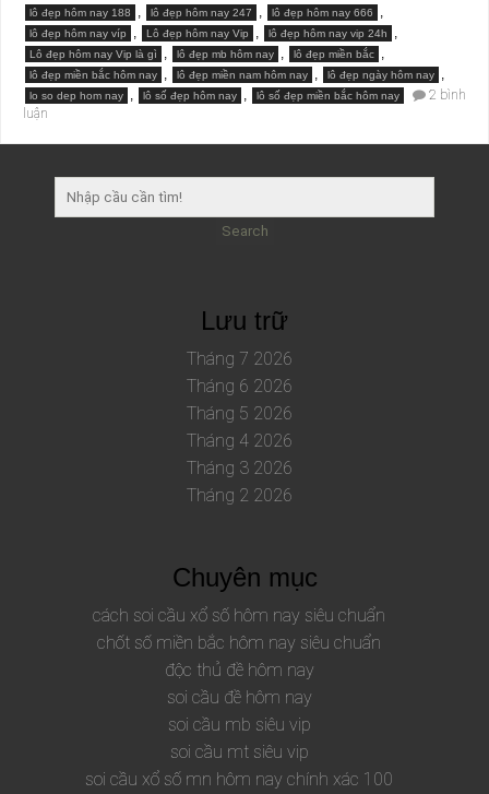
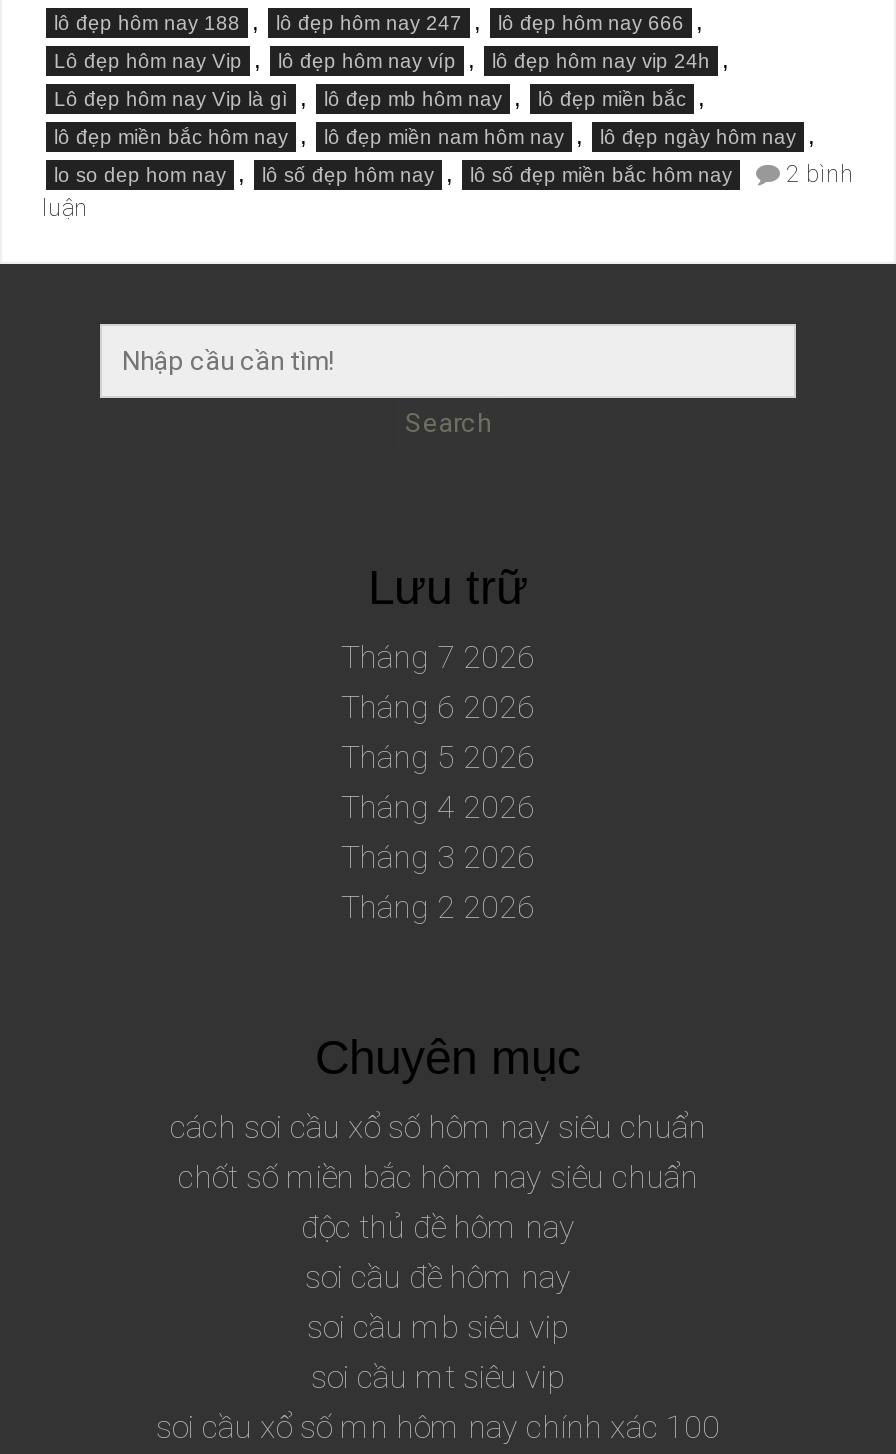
[29,25,397,40] lô đẹp hôm nay víp , Lô đẹp hôm nay Vip , lô đẹp hôm nay vip 24h , -> [54,46,728,74] Lô đẹp hôm nay Vip , lô đẹp hôm nay víp , lô đẹp hôm nay vip 24h ,

